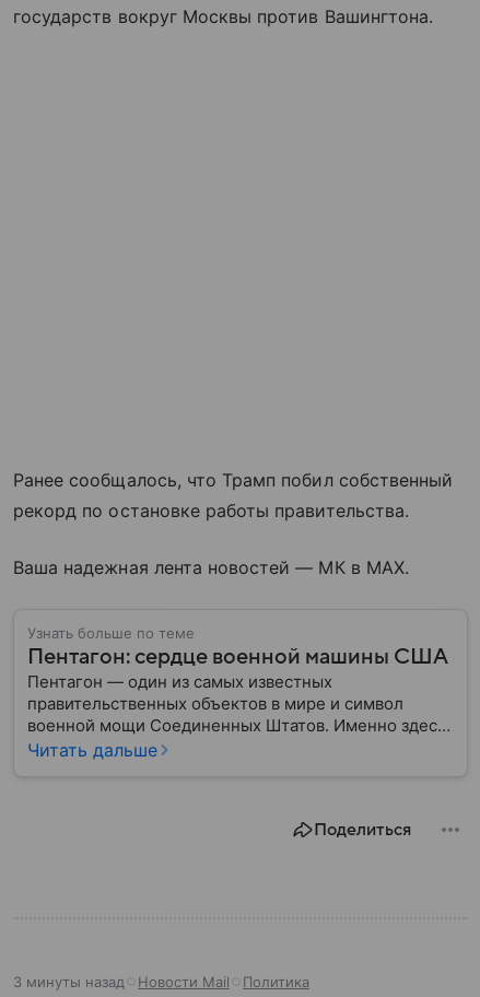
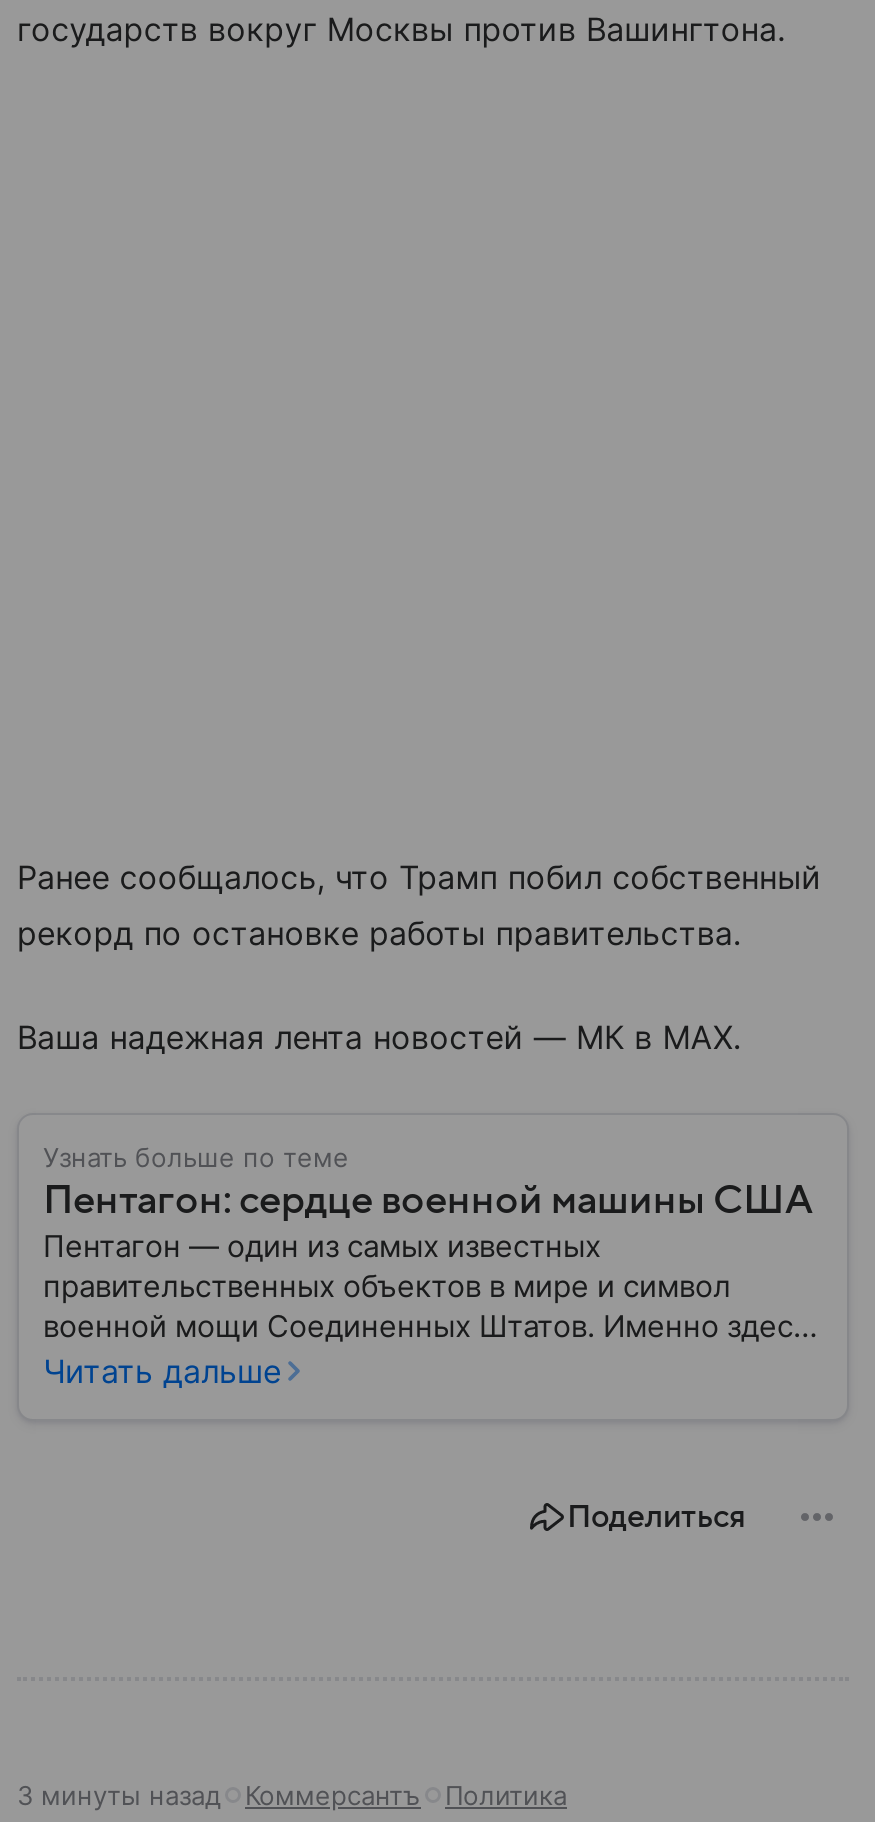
[138,973,230,990] Новости Mail -> [245,1779,421,1811] Коммерсантъ

